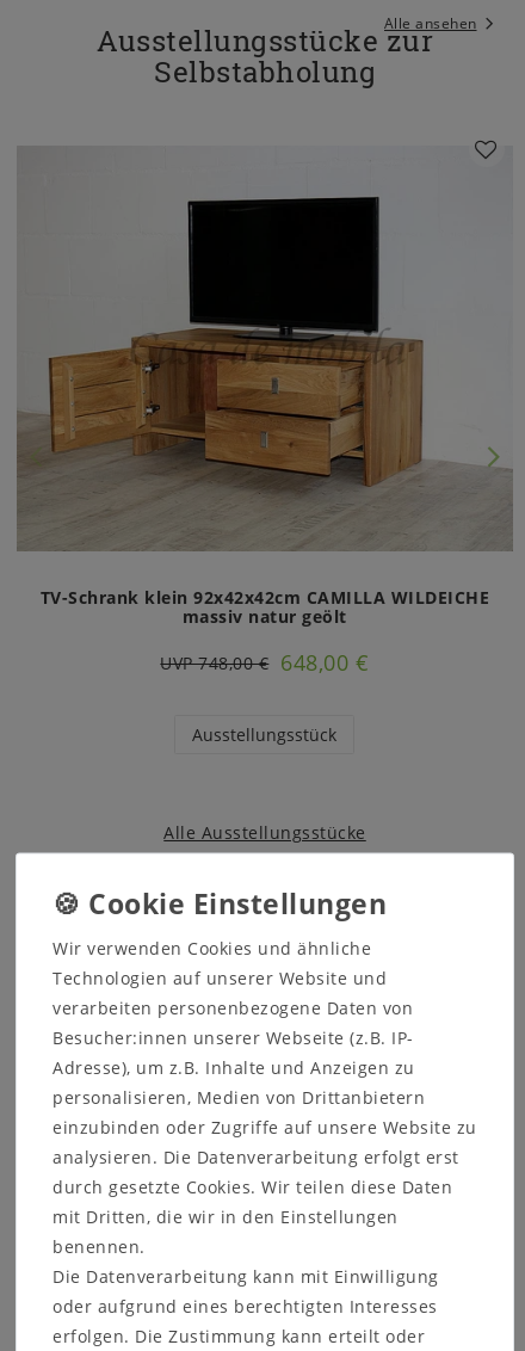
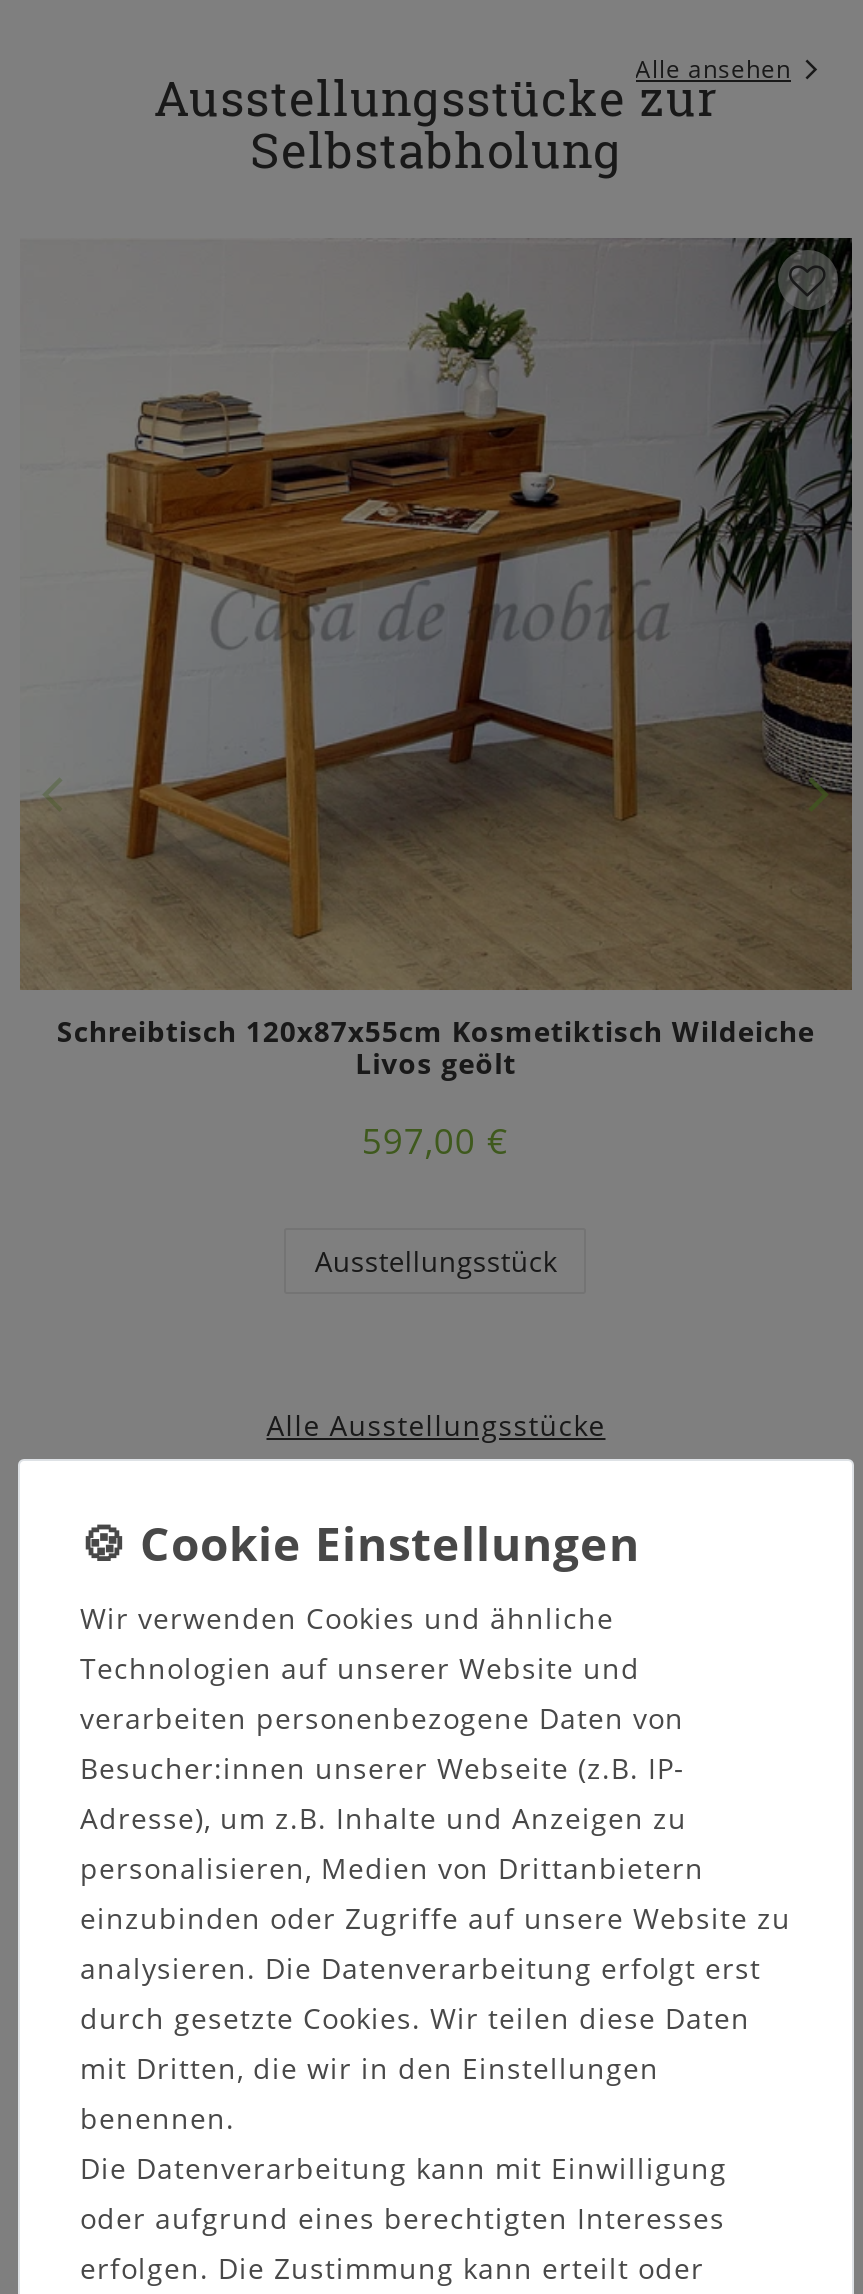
[17,124,513,627] [image] | TV-Schrank klein 92x42x42cm CAMILLA WILDEICHE | massiv natur geölt -> [20,236,854,1081] [image] | Schreibtisch 120x87x55cm Kosmetiktisch Wildeiche | Livos geölt
[160,648,369,677] UVP 748,00 € 648,00 € -> [362,1116,510,1164] 597,00 €

